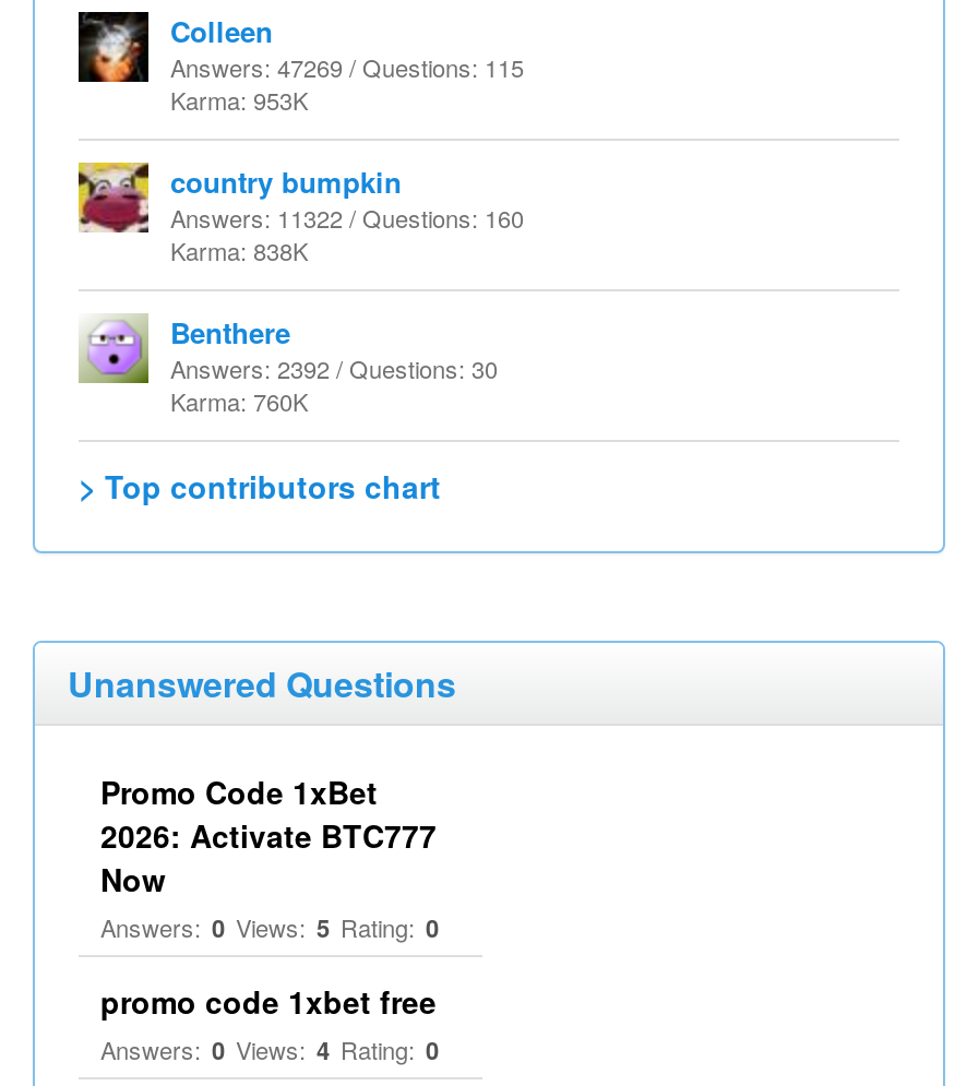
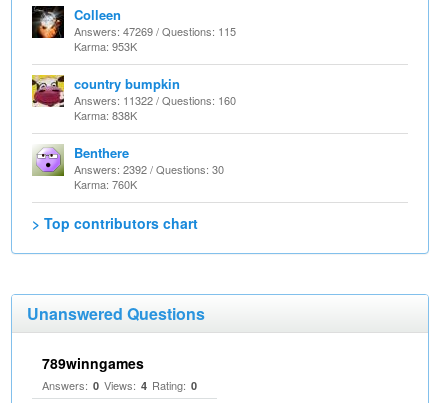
[100,769,439,1023] Promo Code 1xBet | 2026: Activate BTC777 | Now | Answers: 0 Views: 5 Rating: 0 | promo code 1xbet free -> [42,353,144,373] 789winngames

